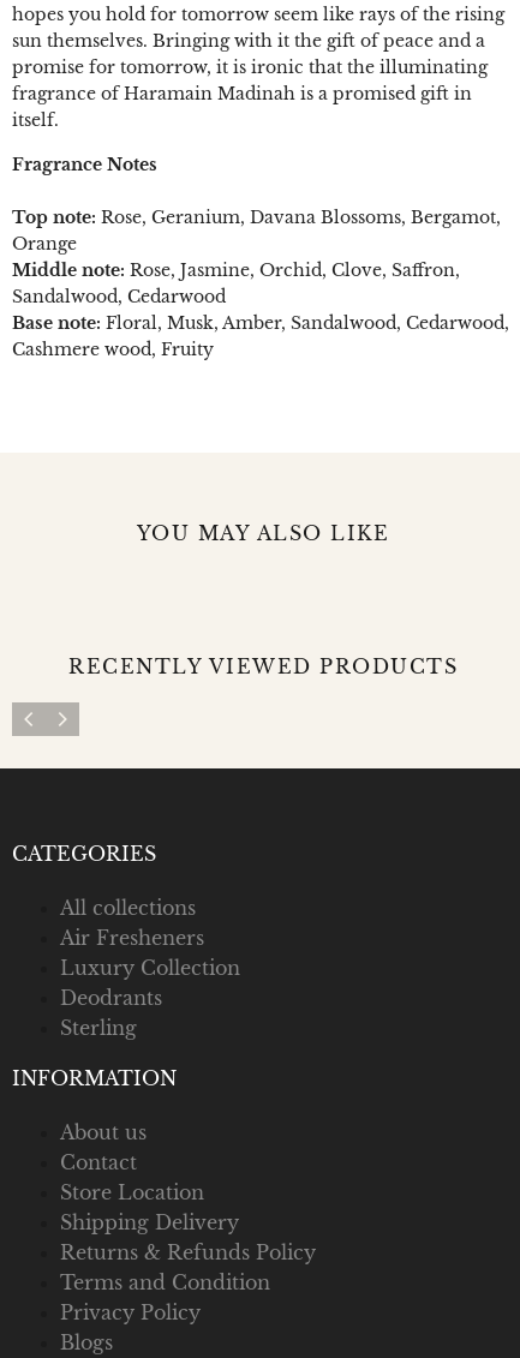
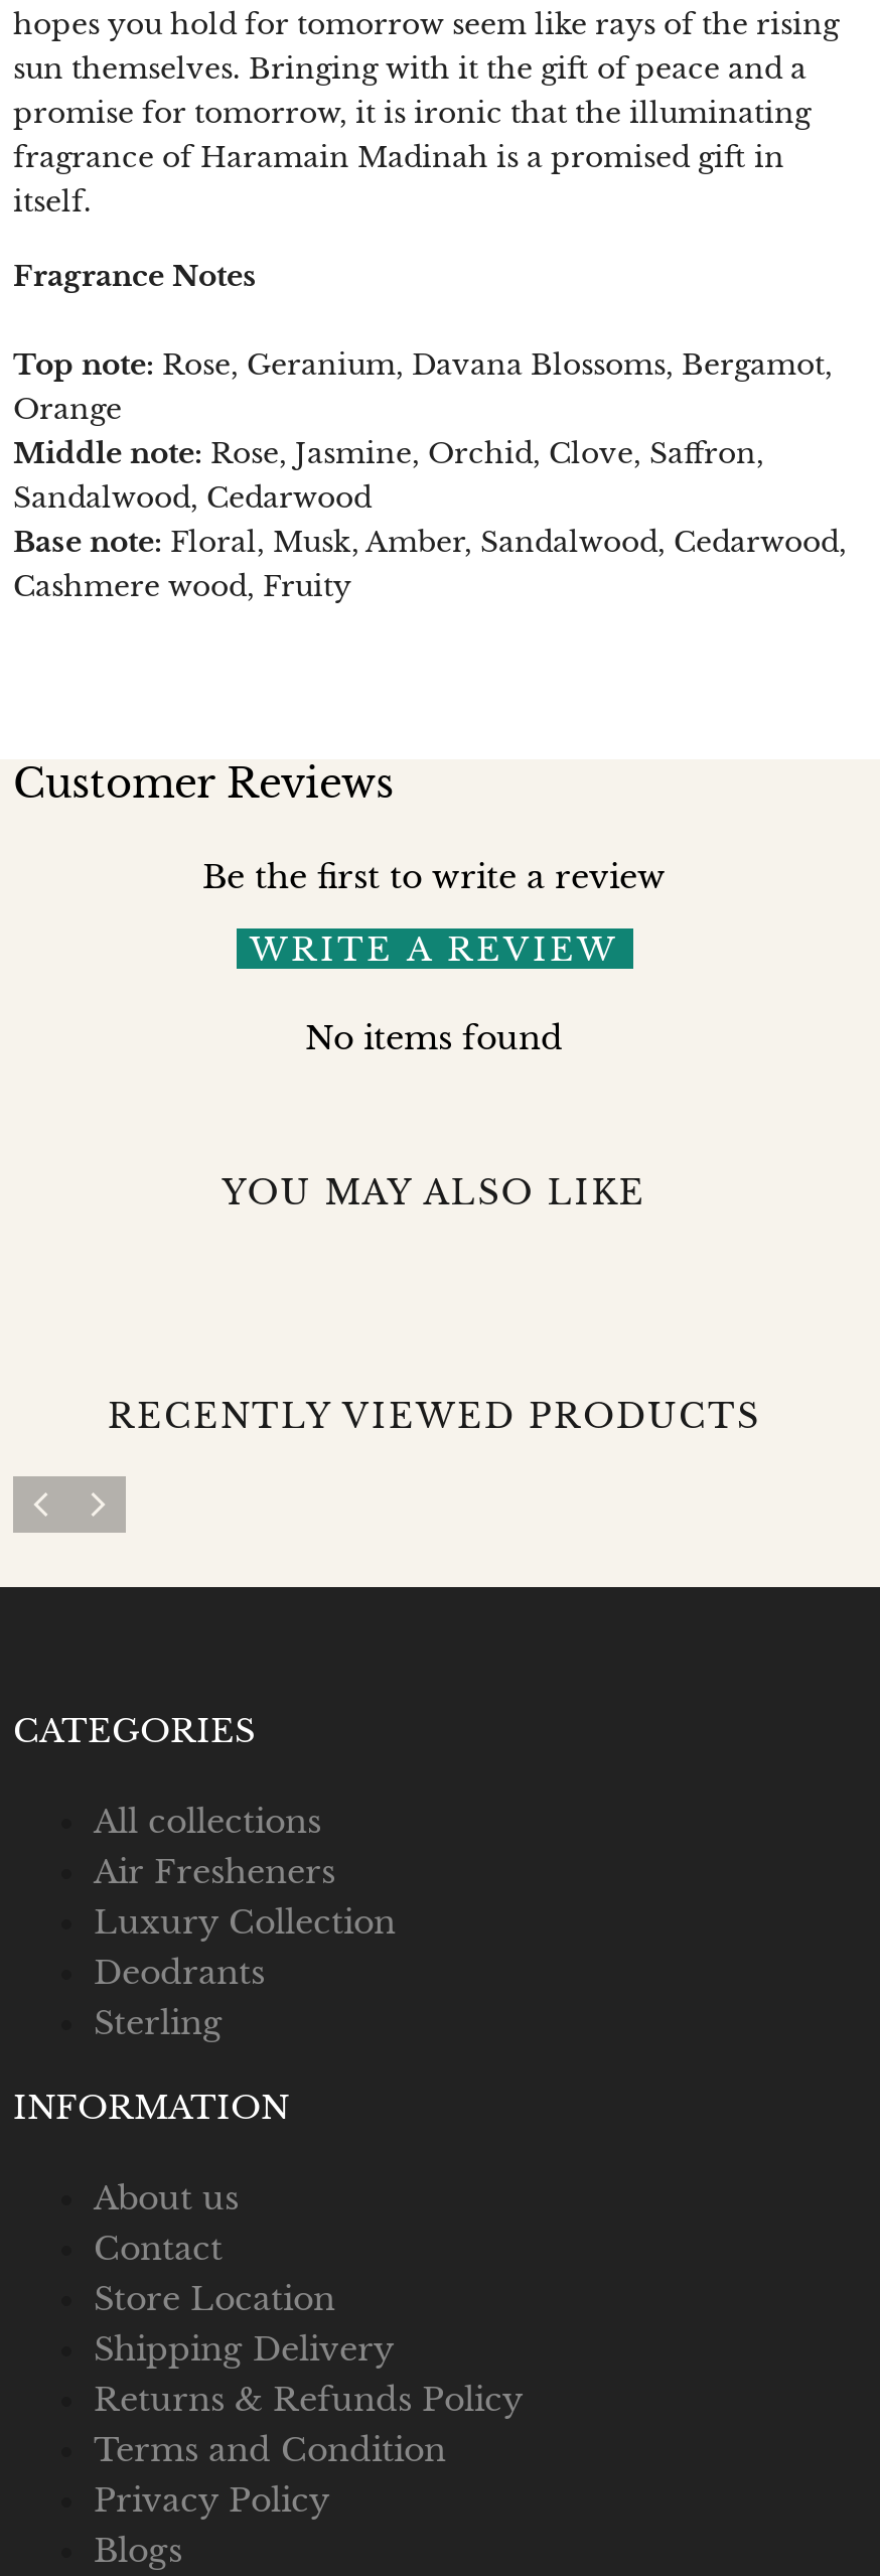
none -> [13,759,666,1057] Customer Reviews | Be the first to write a review | WRITE A REVIEW | No items found

